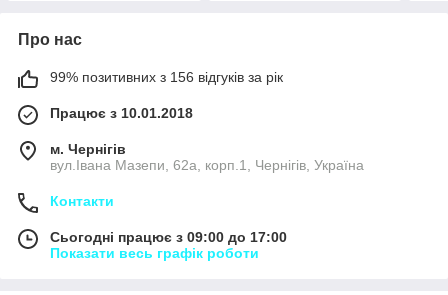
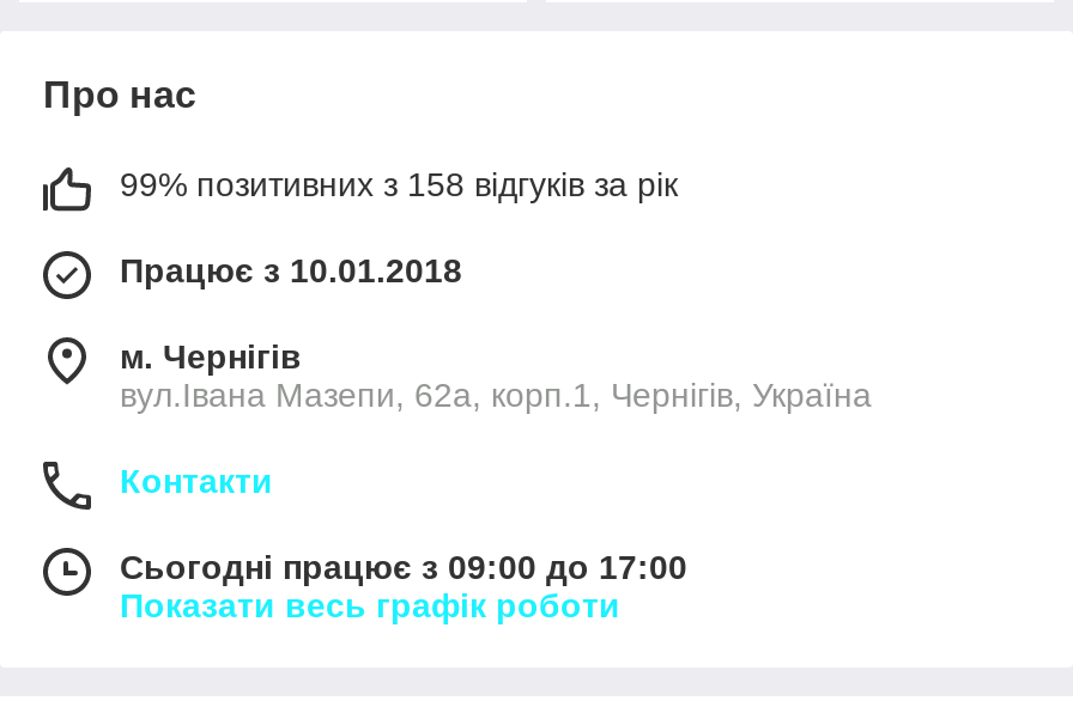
[50,69,283,85] 99% позитивних з 156 відгуків за рік -> [120,165,678,203] 99% позитивних з 158 відгуків за рік

